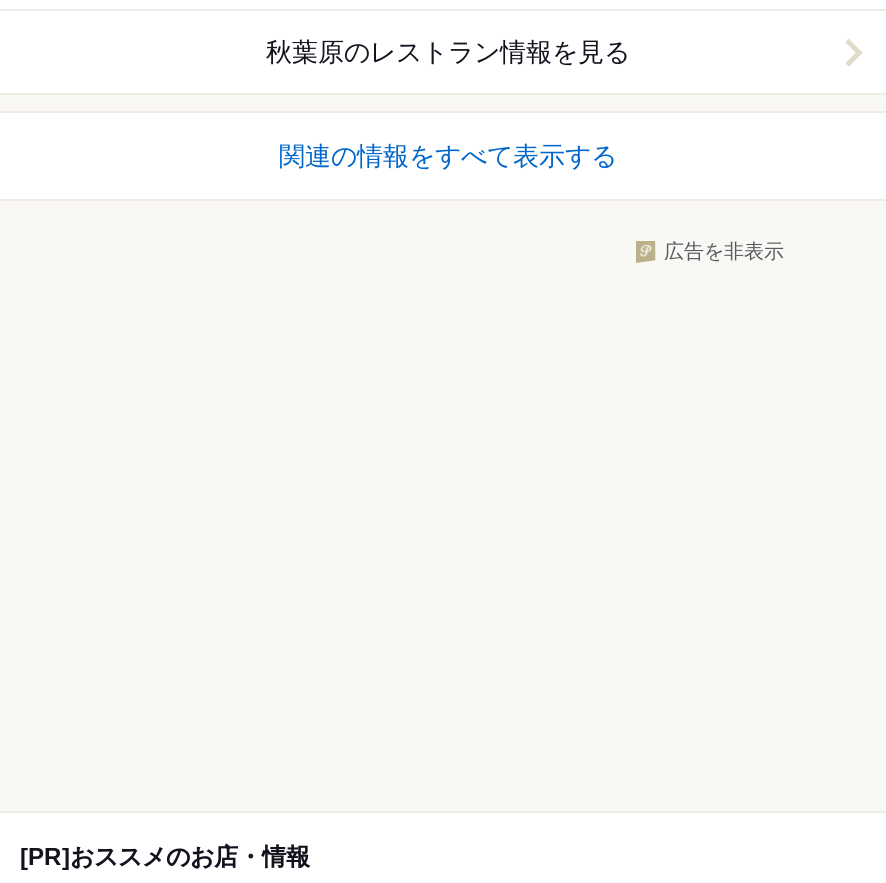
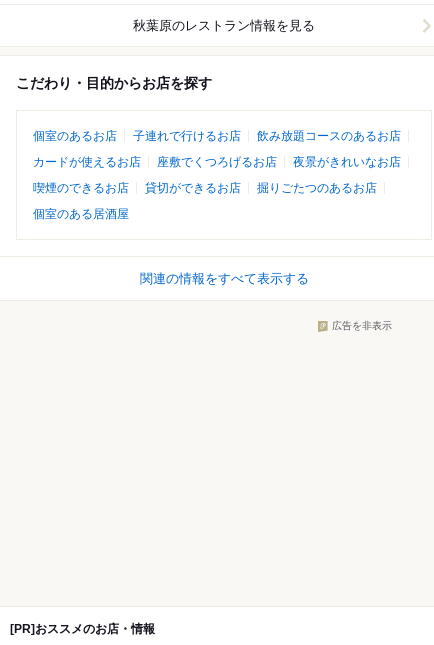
none -> [16,75,401,221] こだわり・目的からお店を探す | 個室のあるお店 | 子連れで行けるお店 | 飲み放題コースのあるお店 | カードが使えるお店 | 座敷でくつろげるお店 | 夜景がきれいなお店 | 喫煙のできるお店 | 貸切ができるお店 | 掘りごたつのあるお店 | 個室のある居酒屋

